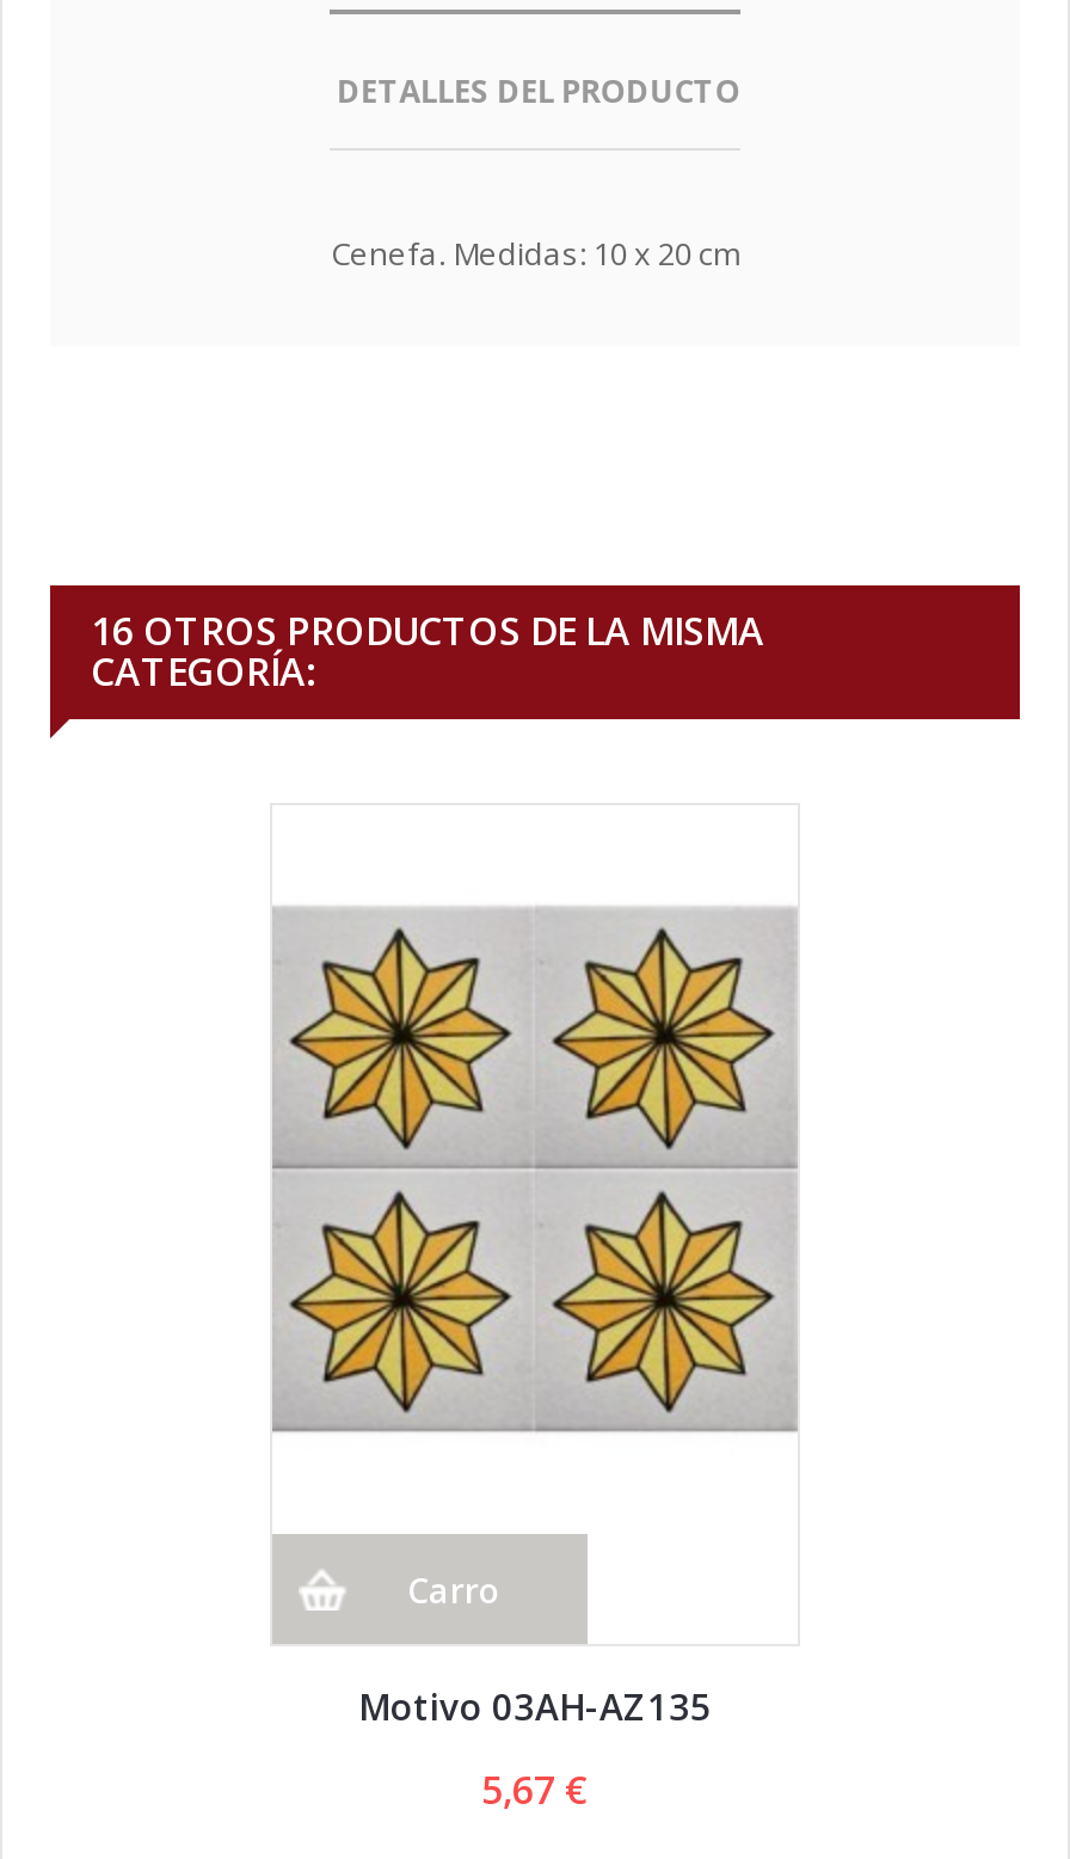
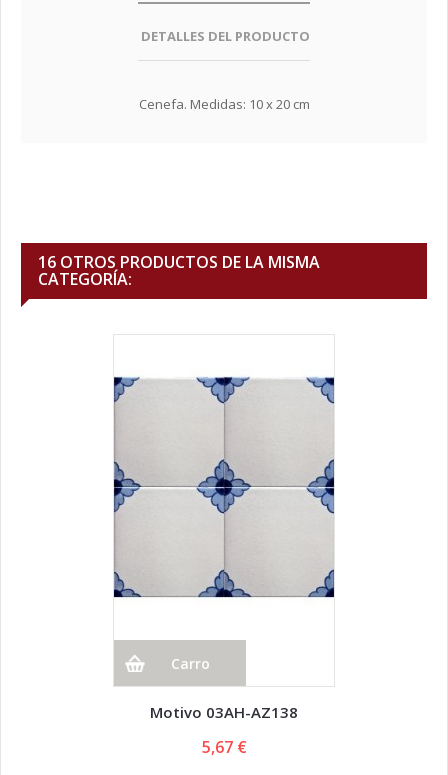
[272,908,798,1431] [image] -> [113,377,335,597] [image]
[358,1681,712,1729] Motivo 03AH-AZ135 -> [150,702,298,722] Motivo 03AH-AZ138

